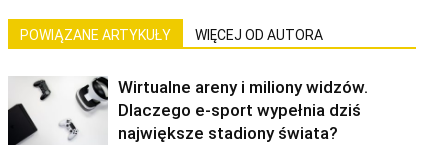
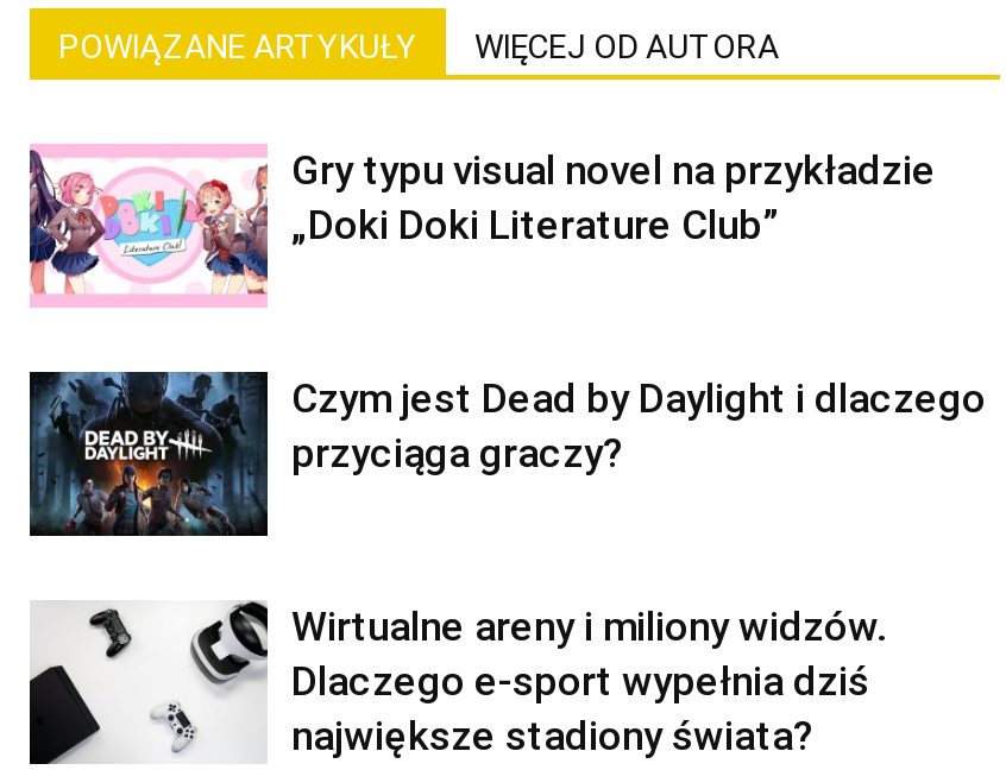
none -> [27,144,936,308] [image] | Gry typu visual novel na przykładzie | „Doki Doki Literature Club”
none -> [27,370,986,538] [image] | Czym jest Dead by Daylight i dlaczego | przyciąga graczy?

